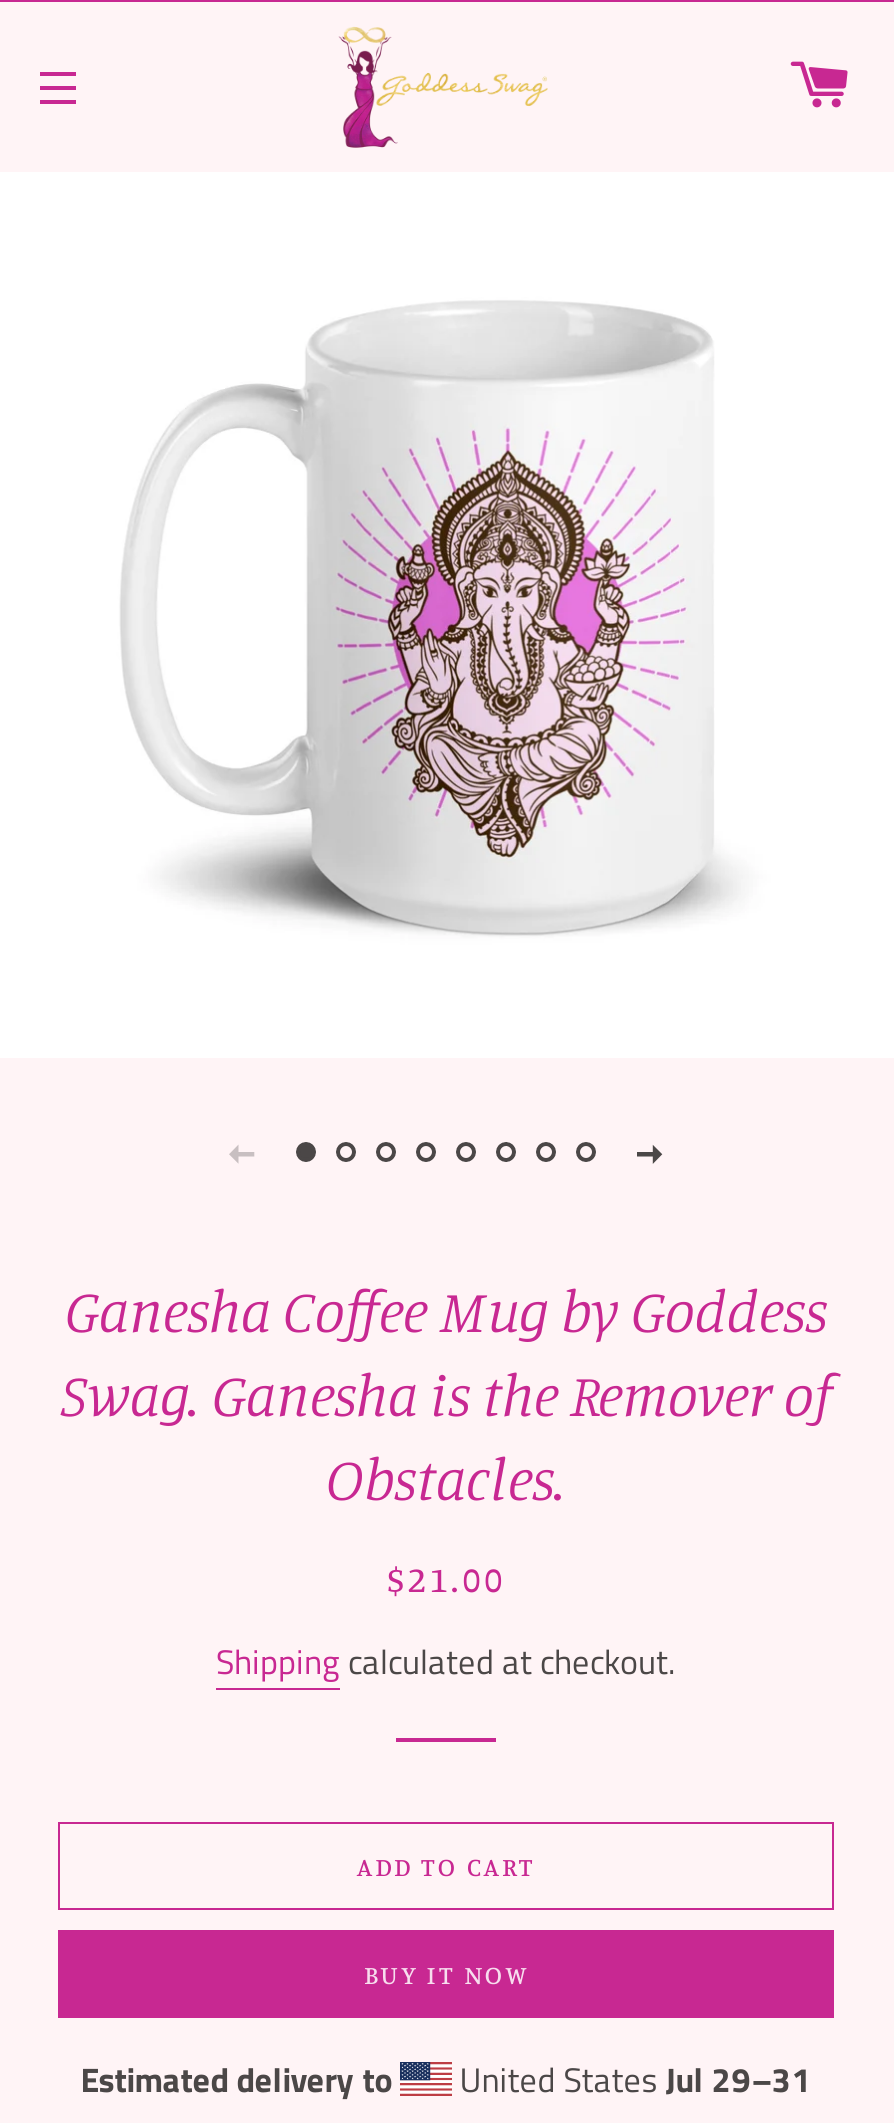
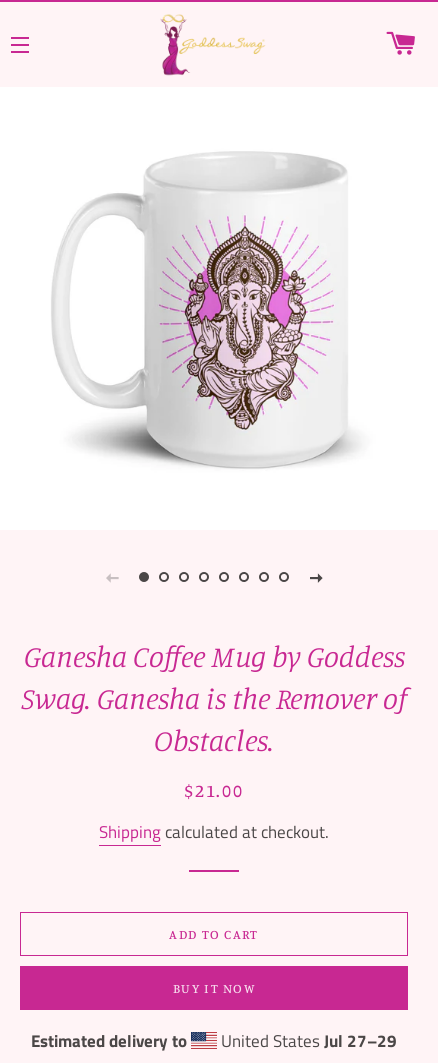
[452,2054,812,2106] United States Jul 29–31 -> [217,1028,397,1054] United States Jul 27–29

